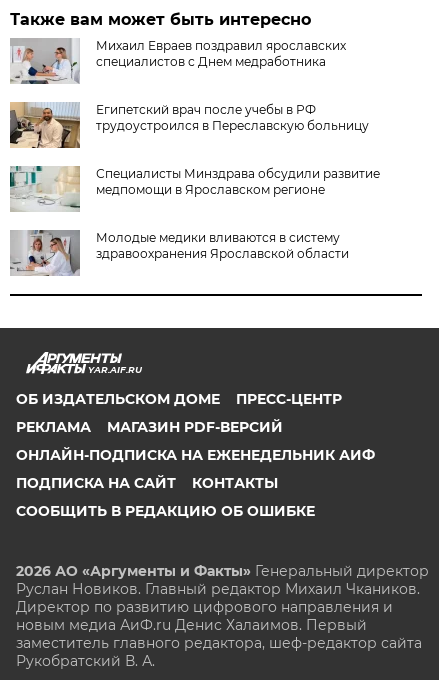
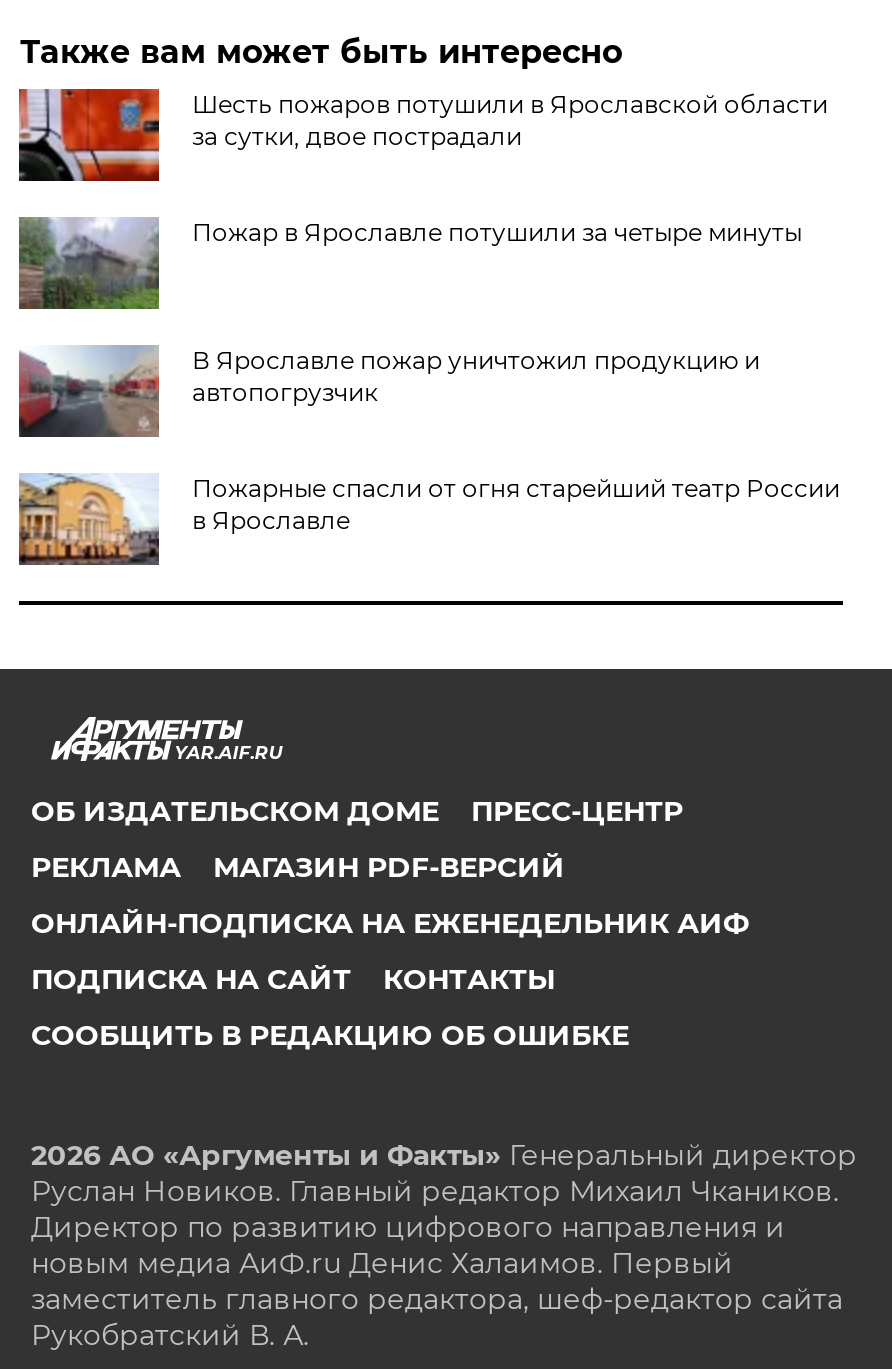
[10,38,346,85] [image] | Михаил Евраев поздравил ярославских | специалистов с Днем медработника -> [17,87,828,183] [image] | Шесть пожаров потушили в Ярославской области | за сутки, двое пострадали
[9,101,369,149] [image] | Египетский врач после учебы в РФ | трудоустроился в Переславскую больницу -> [17,215,802,311] [image] | Пожар в Ярославле потушили за четыре минуты
[9,165,380,212] [image] | Специалисты Минздрава обсудили развитие | медпомощи в Ярославском регионе -> [17,345,760,439] [image] | В Ярославле пожар уничтожил продукцию и | автопогрузчик
[10,229,349,276] [image] | Молодые медики вливаются в систему | здравоохранения Ярославской области -> [17,473,840,565] [image] | Пожарные спасли от огня старейший театр России | в Ярославле

